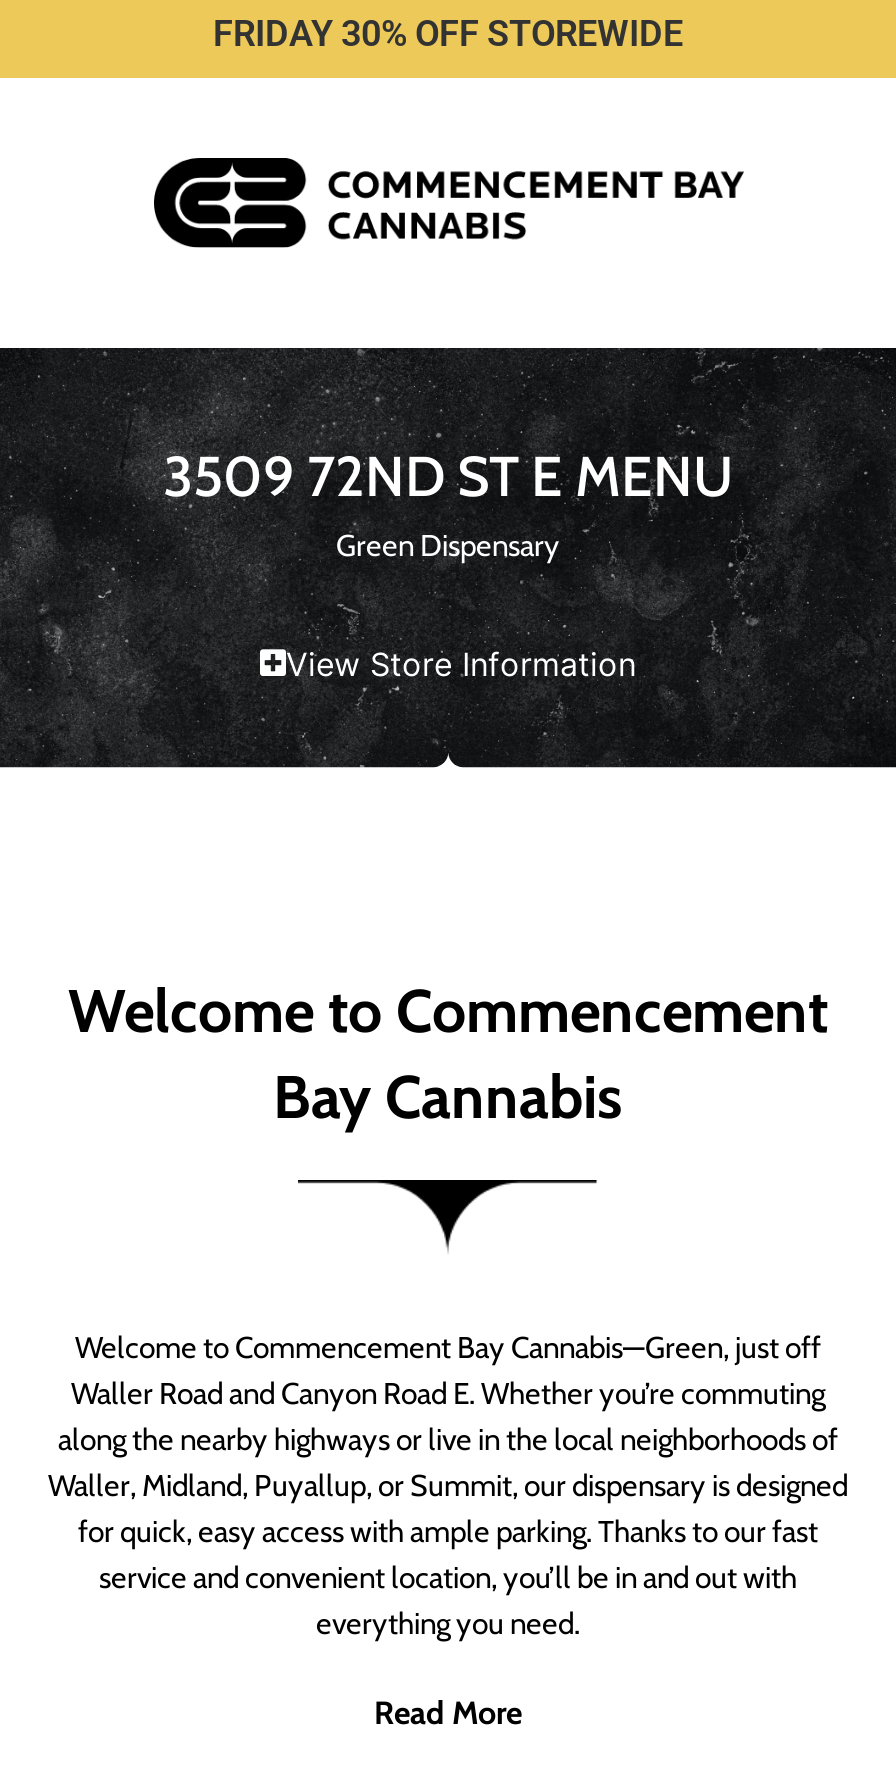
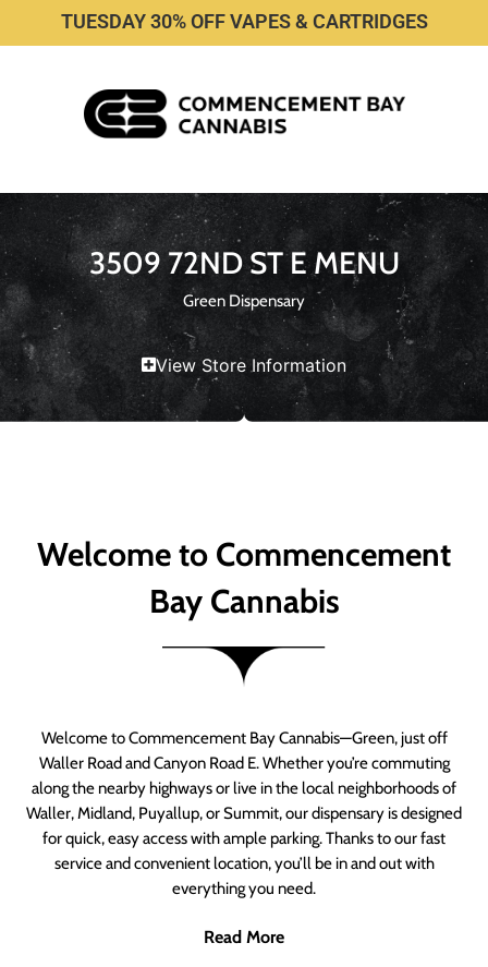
[213,12,683,54] FRIDAY 30% OFF STOREWIDE -> [60,10,428,33] TUESDAY 30% OFF VAPES & CARTRIDGES

